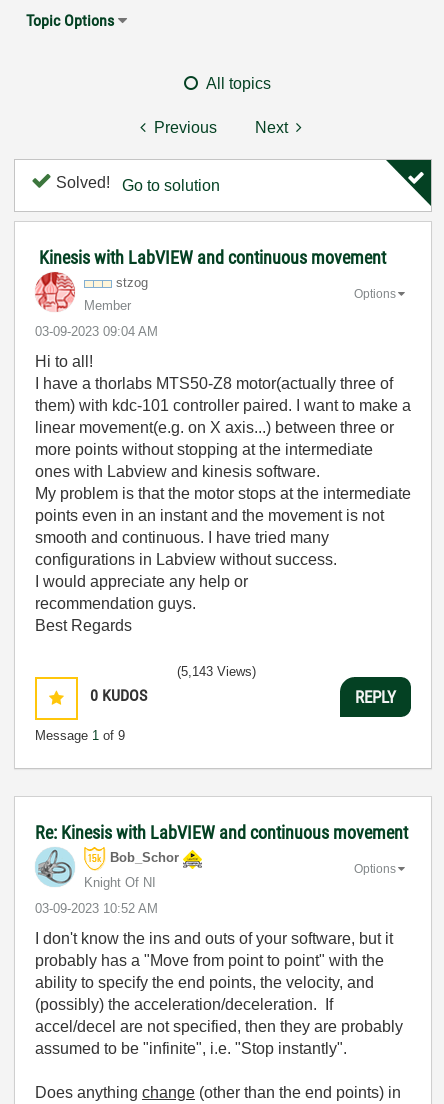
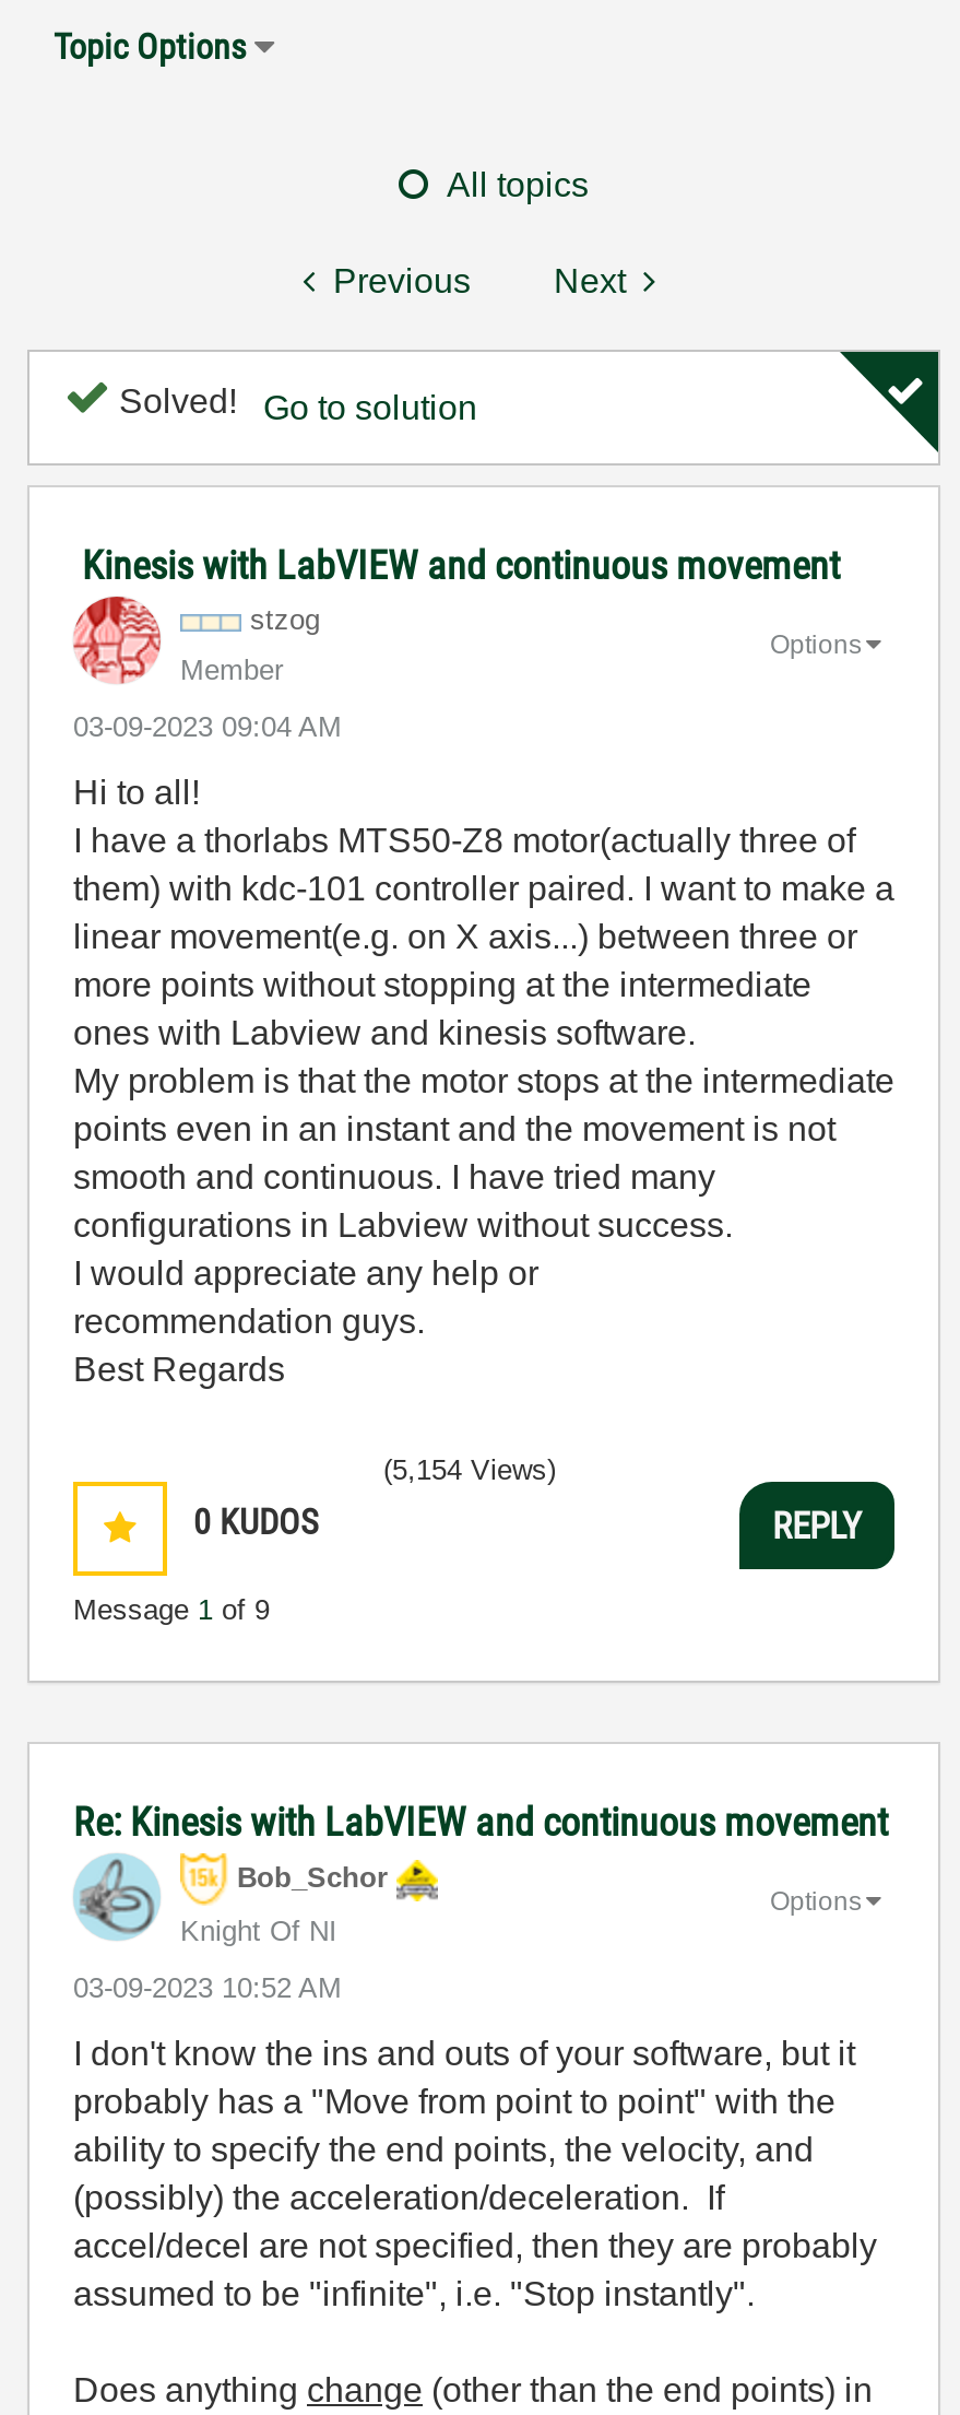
[177,664,256,679] (5,143 Views) -> [383,1453,556,1486] (5,154 Views)

